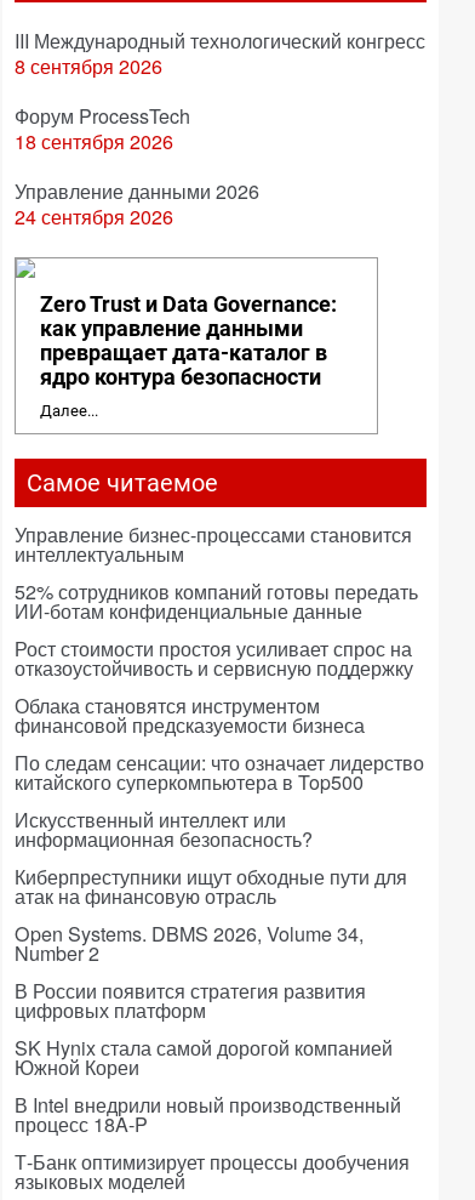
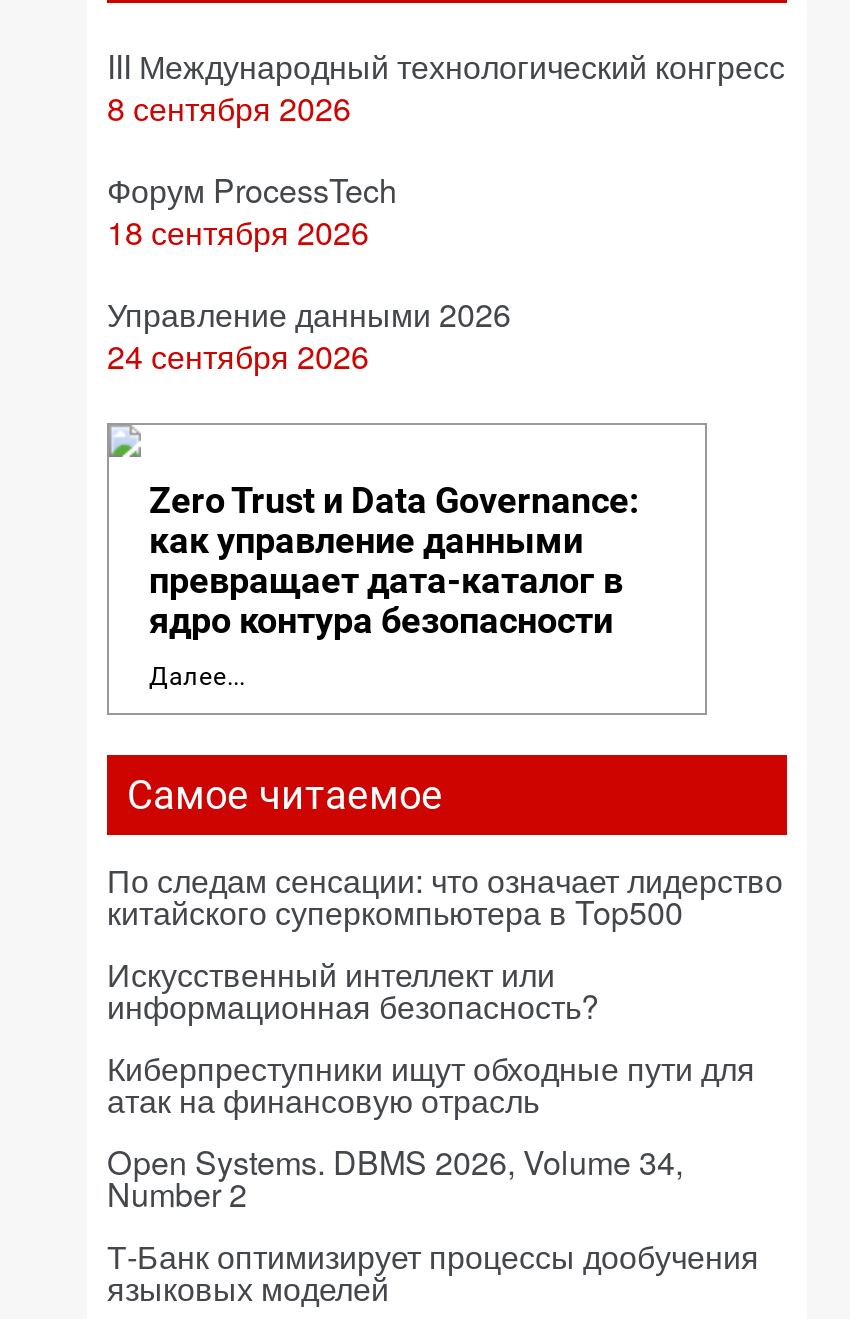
[15,521,418,739] Управление бизнес-процессами становится | интеллектуальным | 52% сотрудников компаний готовы передать | ИИ-ботам конфиденциальные данные | Рост стоимости простоя усиливает спрос на | отказоустойчивость и сервисную поддержку | Облака становятся инструментом | финансовой предсказуемости бизнеса -> none
[15,977,401,1138] В России появится стратегия развития | цифровых платформ | SK Hynix стала самой дорогой компанией | Южной Кореи | В Intel внедрили новый производственный | процесс 18A-P -> none

